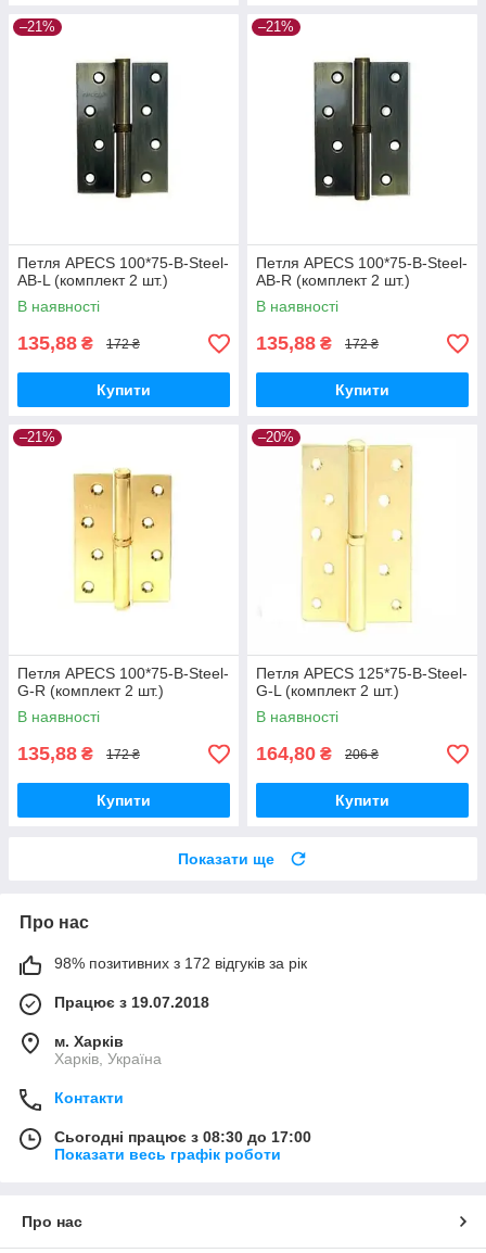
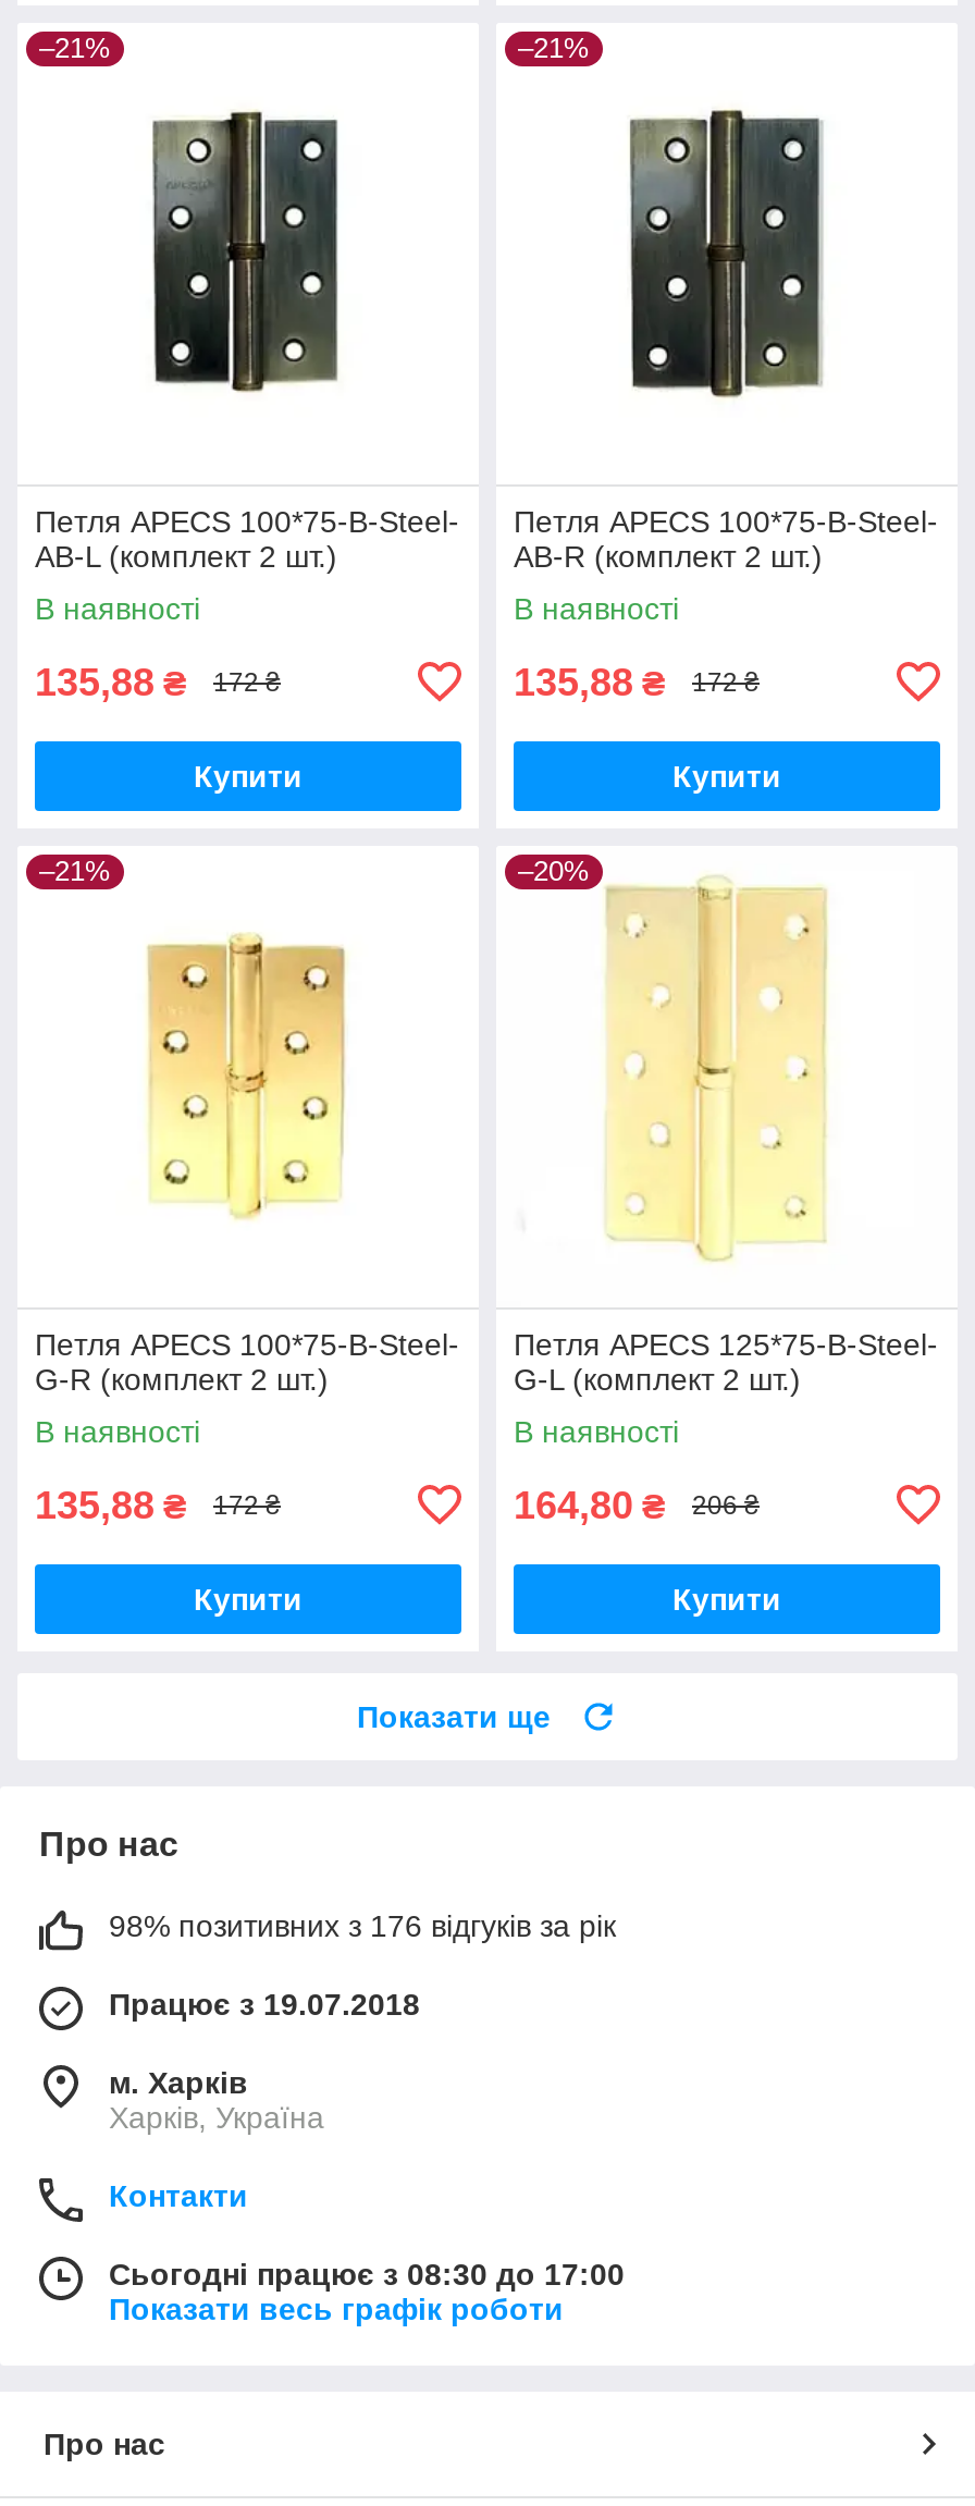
[54,955,307,972] 98% позитивних з 172 відгуків за рік -> [109,1908,616,1943] 98% позитивних з 176 відгуків за рік

